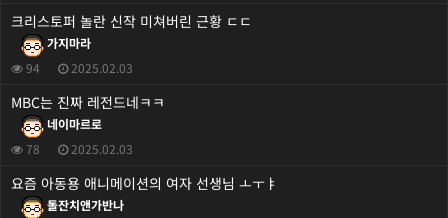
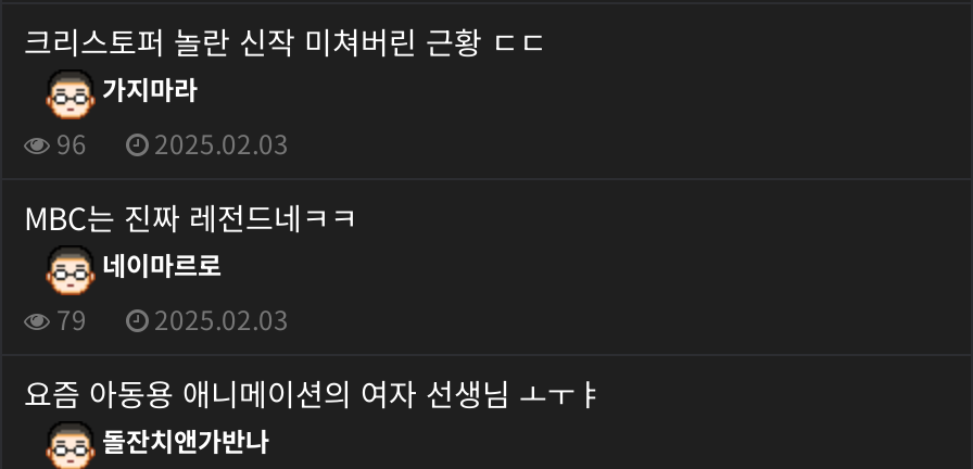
[23,59,133,76] 94 2025.02.03 -> [50,123,289,160] 96 2025.02.03
[23,140,133,157] 78 2025.02.03 -> [50,299,289,336] 79 2025.02.03

